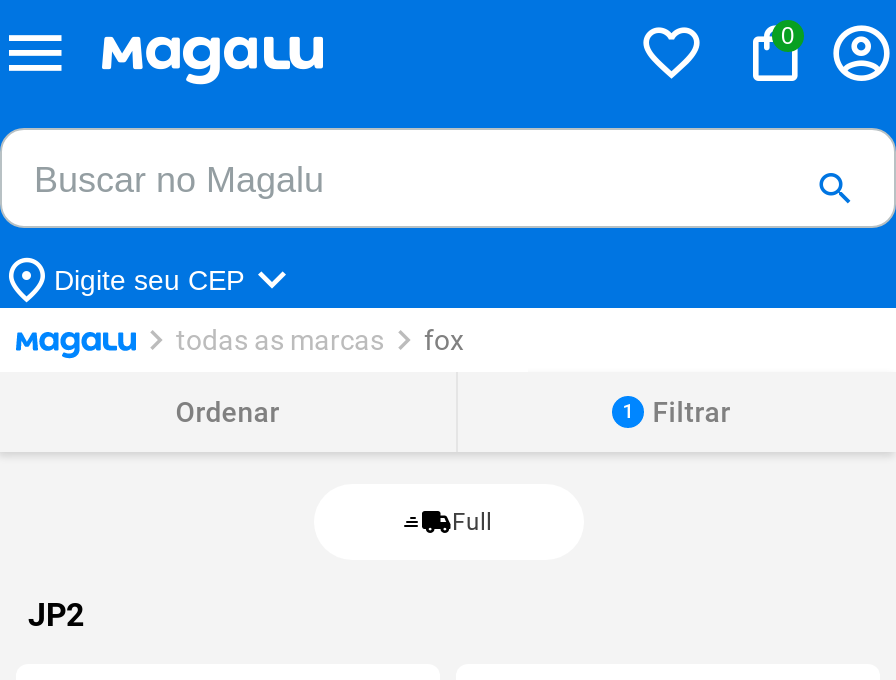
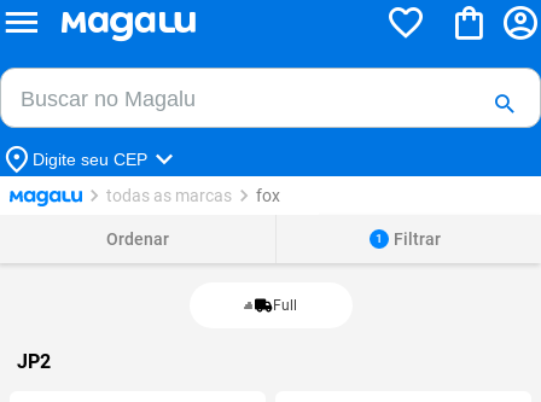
[781,22,795,50] 0 -> none

